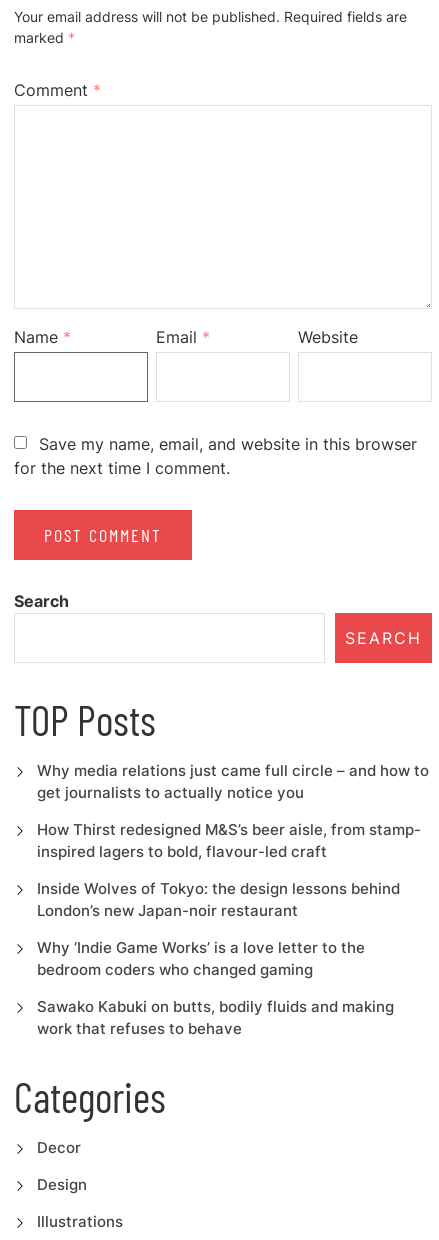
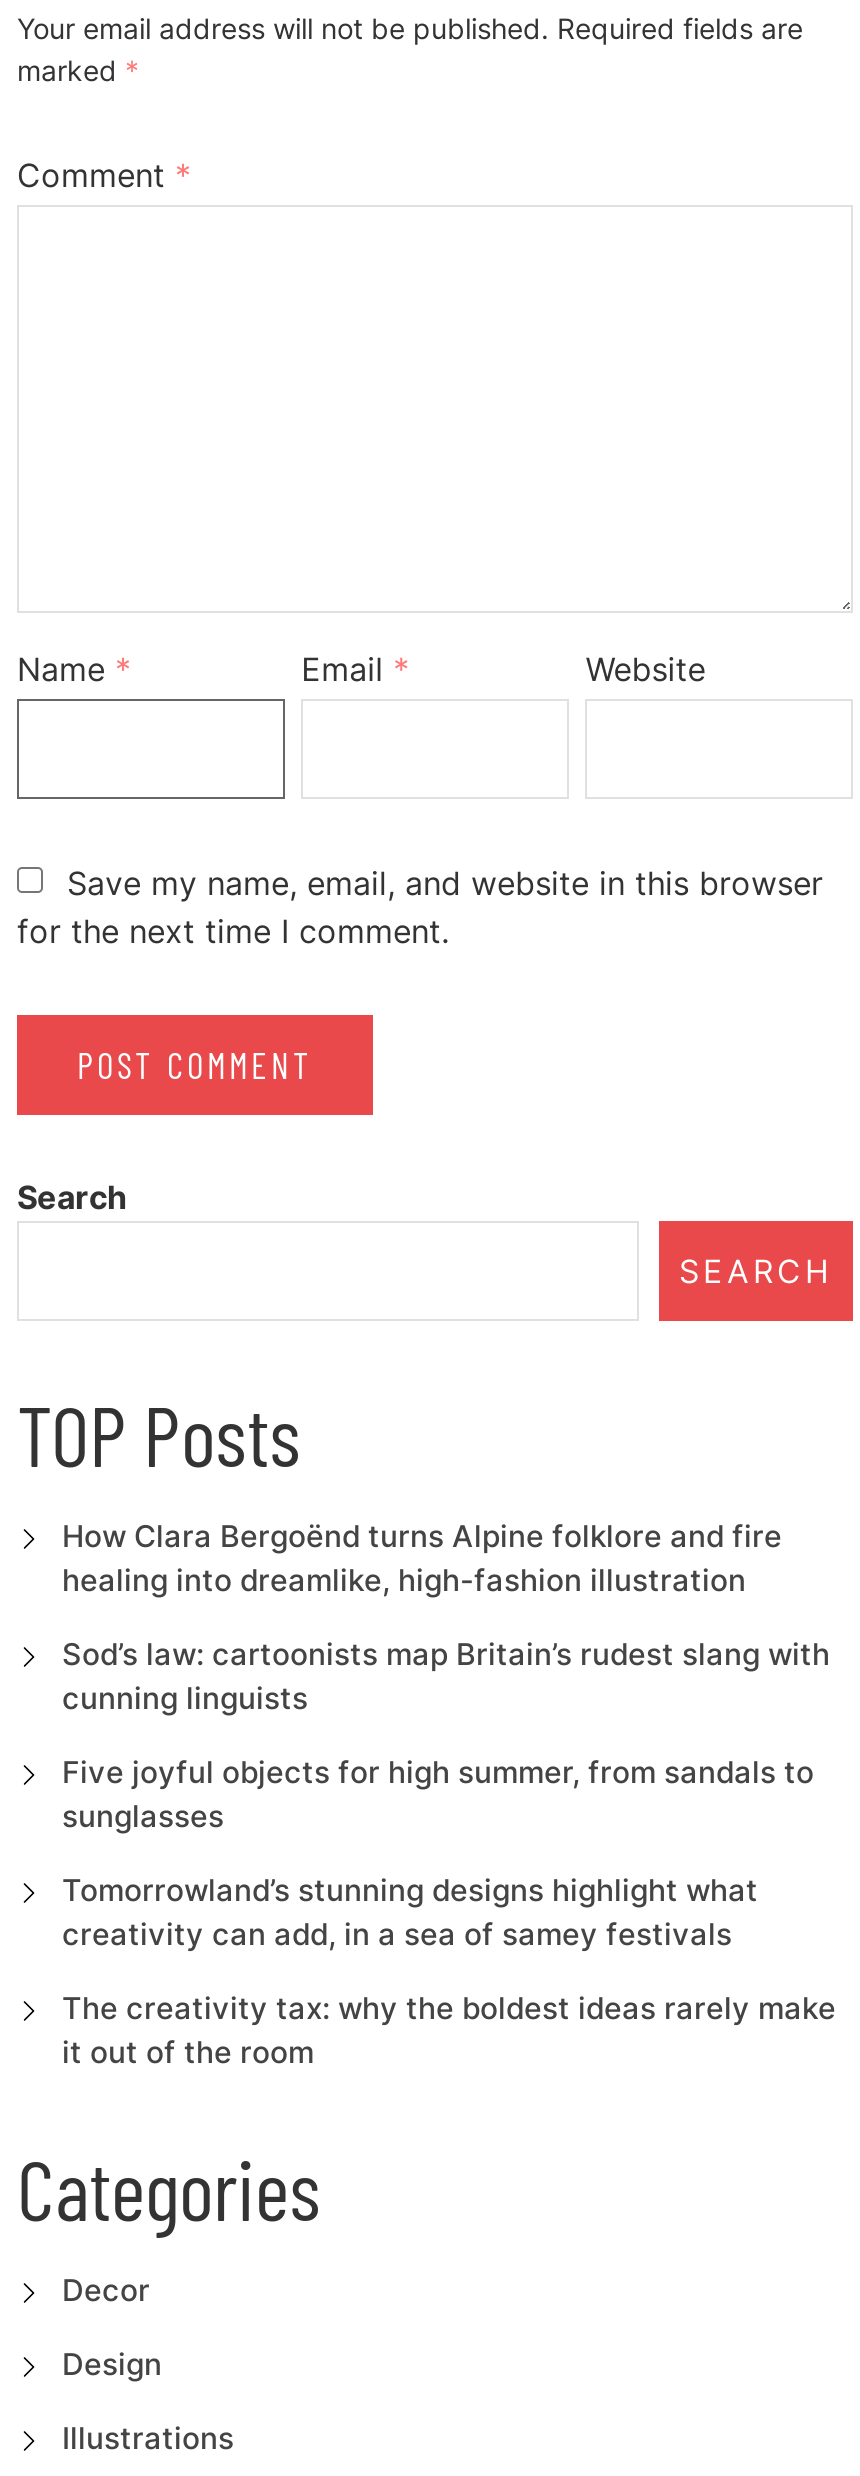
[36,761,428,802] Why media relations just came full circle – and how to | get journalists to actually notice you -> [62,1517,782,1599] How Clara Bergoënd turns Alpine folklore and fire | healing into dreamlike, high-fashion illustration
[36,820,420,861] How Thirst redesigned M&S’s beer aisle, from stamp- | inspired lagers to bold, flavour-led craft -> [62,1635,830,1717] Sod’s law: cartoonists map Britain’s rudest slang with | cunning linguists
[36,879,399,920] Inside Wolves of Tokyo: the design lessons behind | London’s new Japan-noir restaurant -> [62,1753,814,1835] Five joyful objects for high summer, from sandals to | sunglasses
[36,938,364,979] Why ‘Indie Game Works’ is a love letter to the | bedroom coders who changed gaming -> [62,1871,758,1953] Tomorrowland’s stunning designs highlight what | creativity can add, in a sea of samey festivals
[36,997,393,1038] Sawako Kabuki on butts, bodily fluids and making | work that refuses to behave -> [62,1989,836,2071] The creativity tax: why the boldest ideas rarely make | it out of the room

